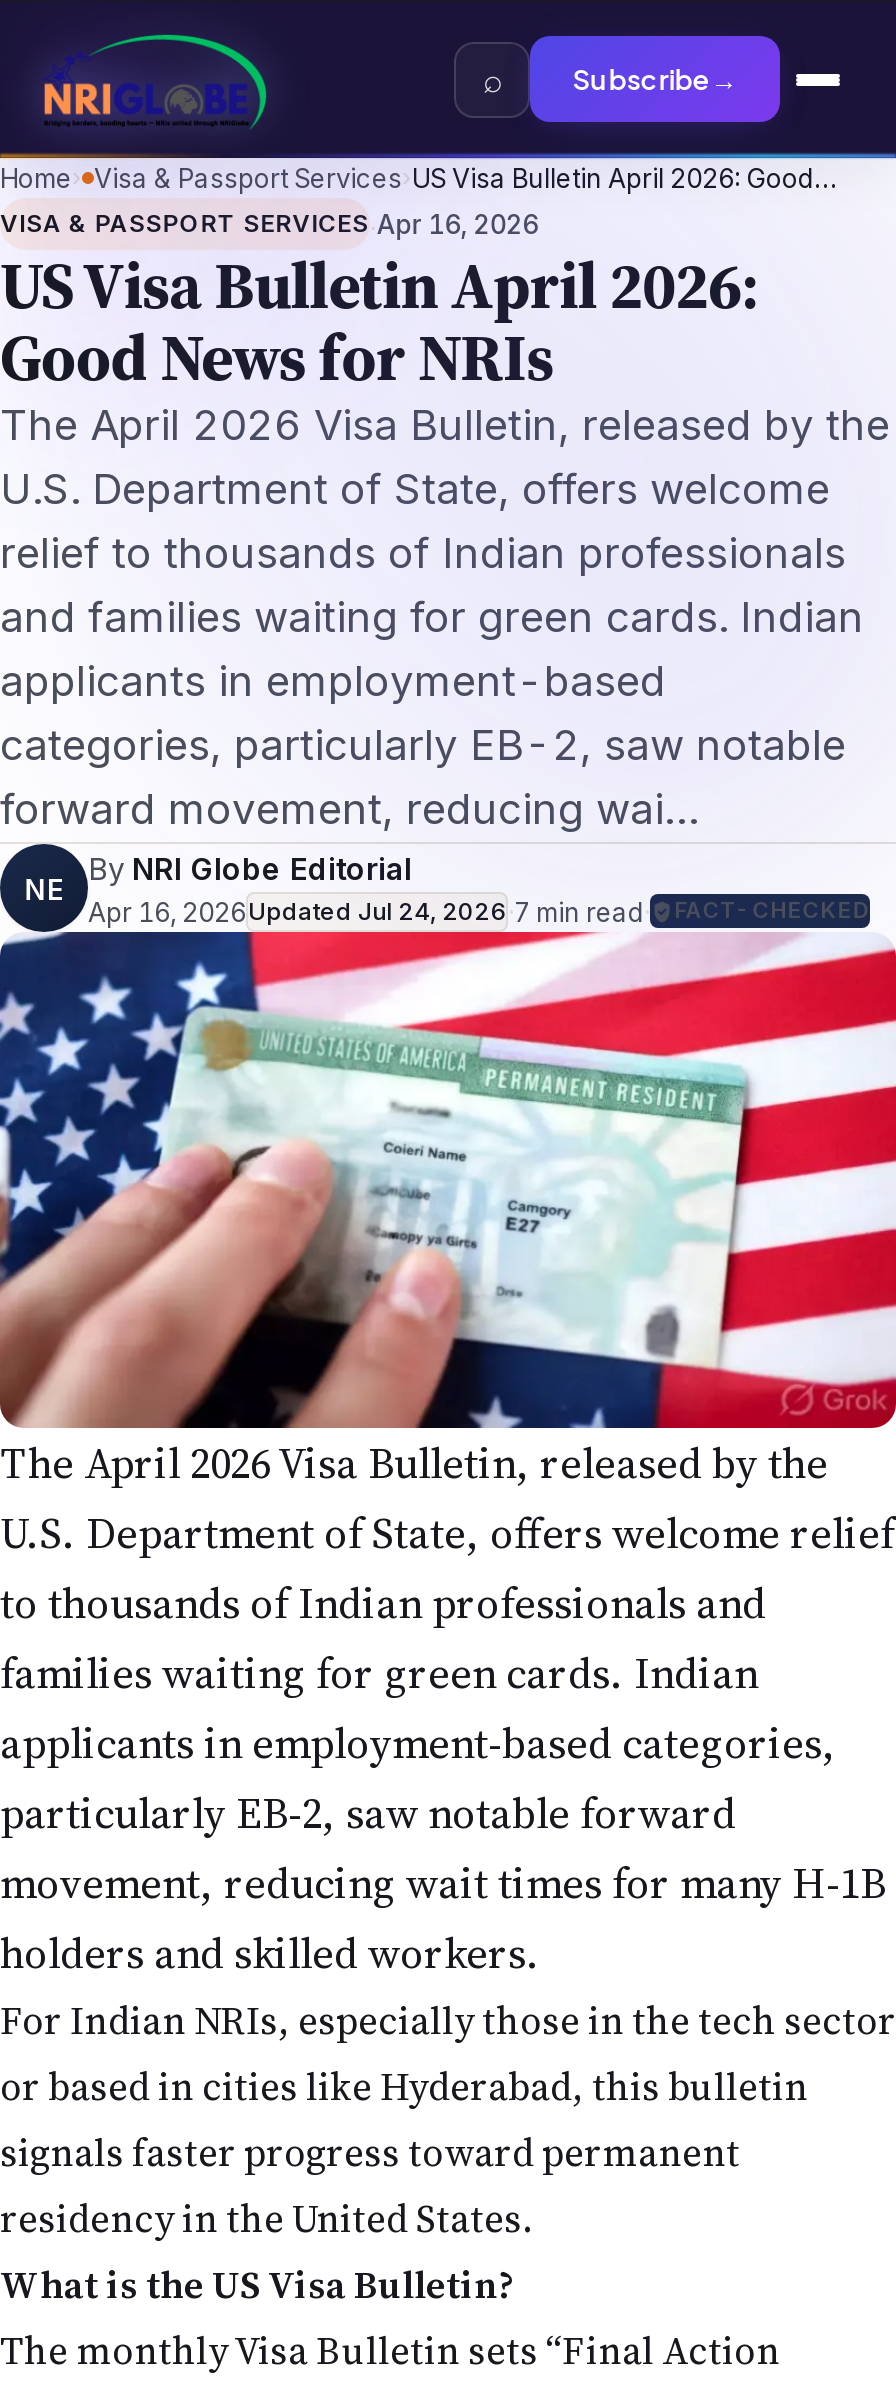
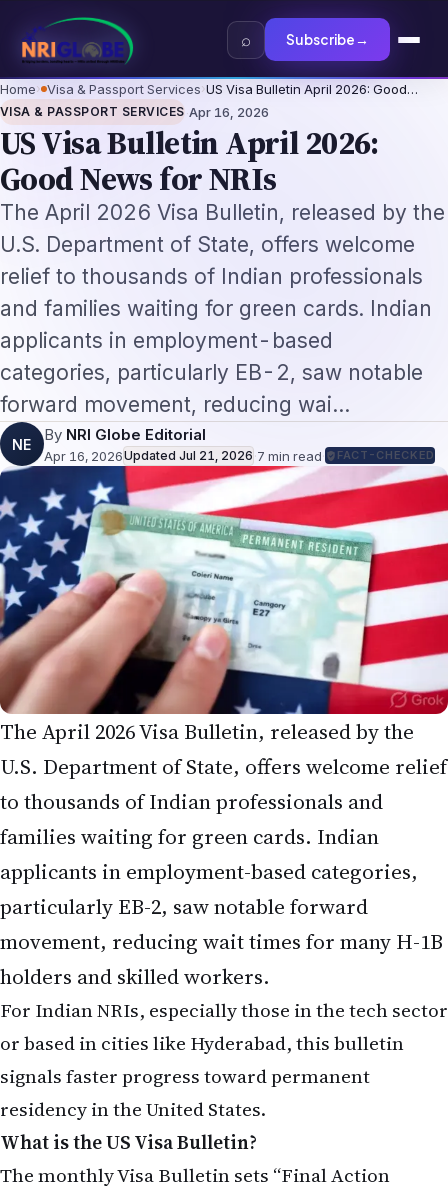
[88,895,650,927] Apr 16, 2026Updated Jul 24, 2026 · 7 min read · -> [44,448,325,464] Apr 16, 2026Updated Jul 21, 2026 · 7 min read ·

